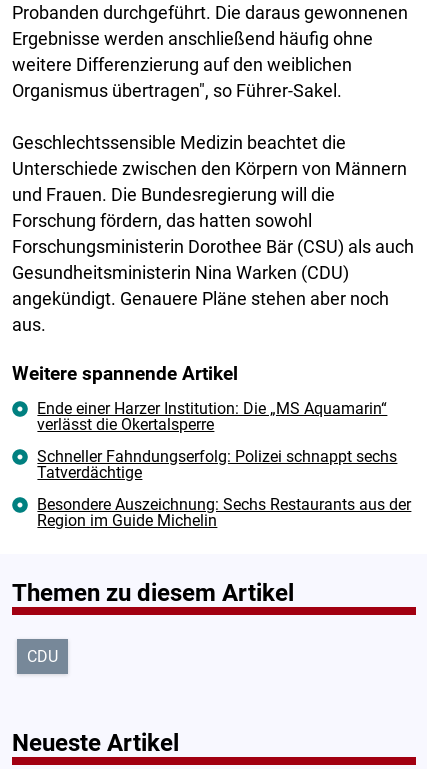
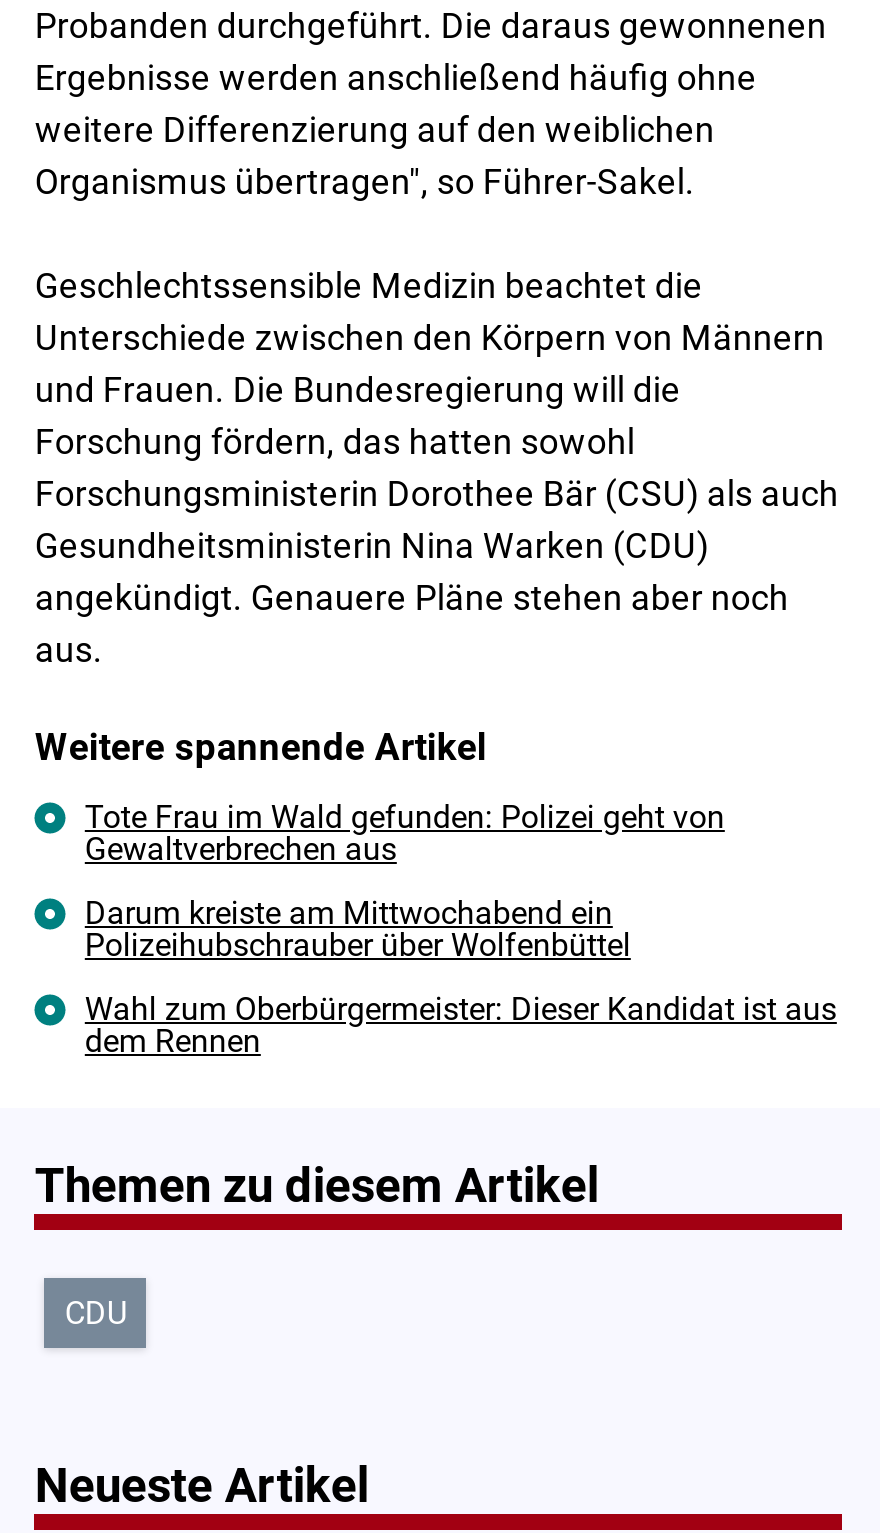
[37,399,387,434] Ende einer Harzer Institution: Die „MS Aquamarin“ | verlässt die Okertalsperre -> [85,799,725,869] Tote Frau im Wald gefunden: Polizei geht von | Gewaltverbrechen aus
[37,447,397,482] Schneller Fahndungserfolg: Polizei schnappt sechs | Tatverdächtige -> [85,895,631,965] Darum kreiste am Mittwochabend ein | Polizeihubschrauber über Wolfenbüttel
[37,495,411,530] Besondere Auszeichnung: Sechs Restaurants aus der | Region im Guide Michelin -> [85,991,837,1061] Wahl zum Oberbürgermeister: Dieser Kandidat ist aus | dem Rennen

